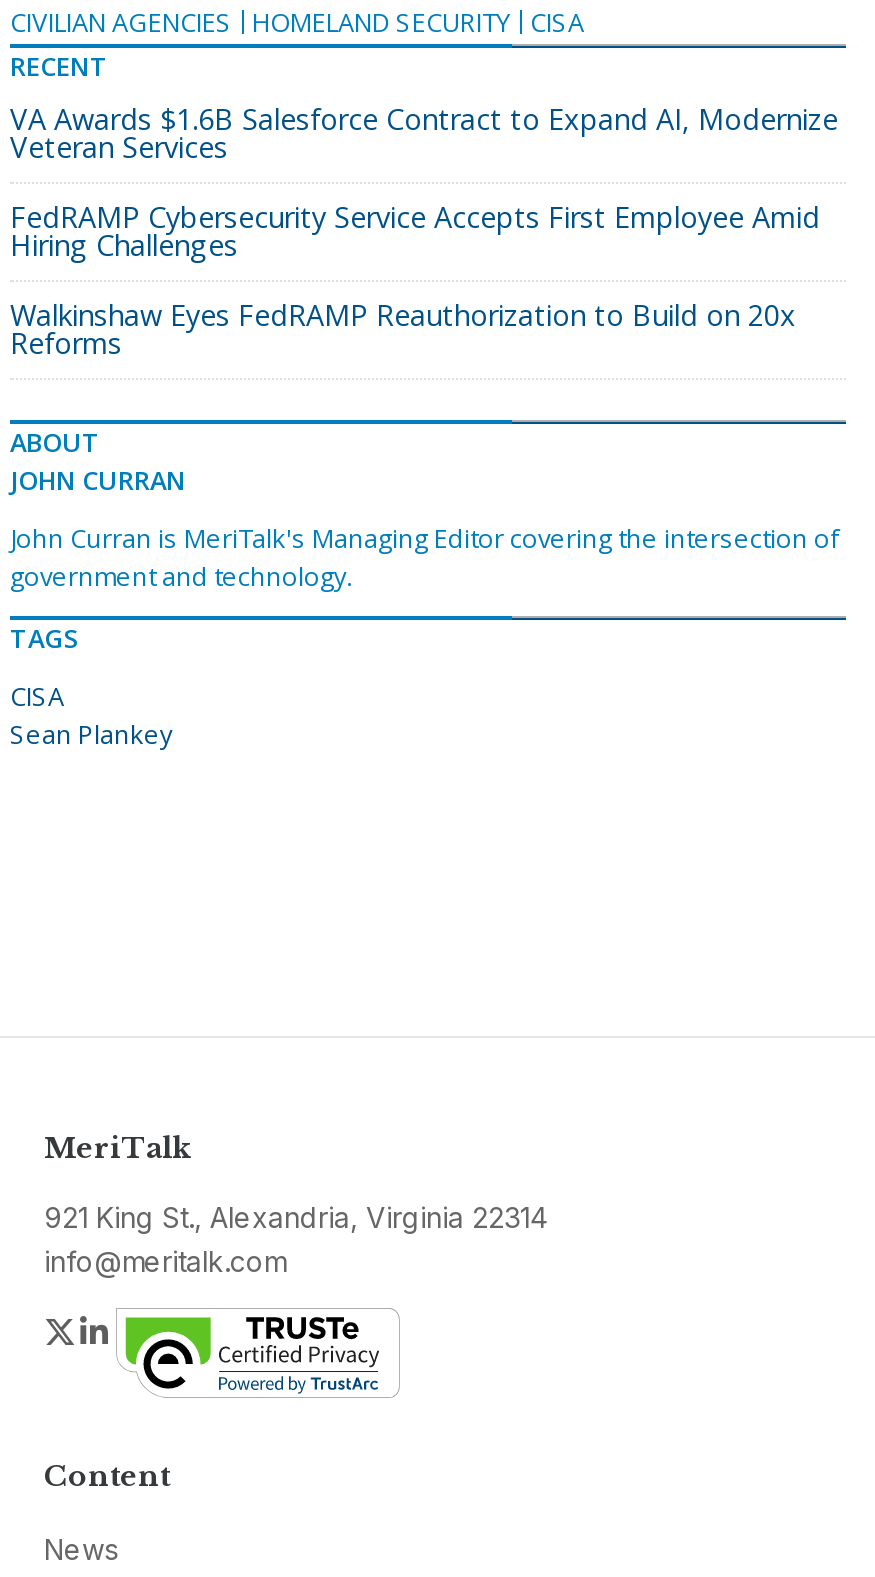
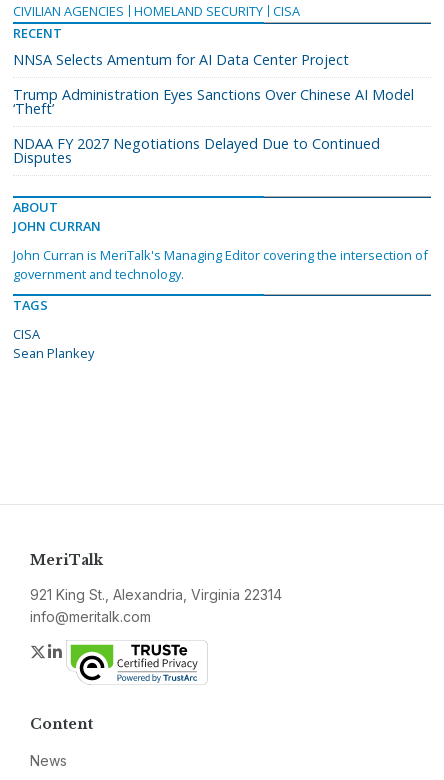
[10,101,838,167] VA Awards $1.6B Salesforce Contract to Expand AI, Modernize | Veteran Services -> [13,50,349,69] NNSA Selects Amentum for AI Data Center Project
[10,199,820,265] FedRAMP Cybersecurity Service Accepts First Employee Amid | Hiring Challenges -> [13,85,414,118] Trump Administration Eyes Sanctions Over Chinese AI Model | ‘Theft’
[10,297,796,363] Walkinshaw Eyes FedRAMP Reauthorization to Build on 20x | Reforms -> [13,134,380,167] NDAA FY 2027 Negotiations Delayed Due to Continued | Disputes

